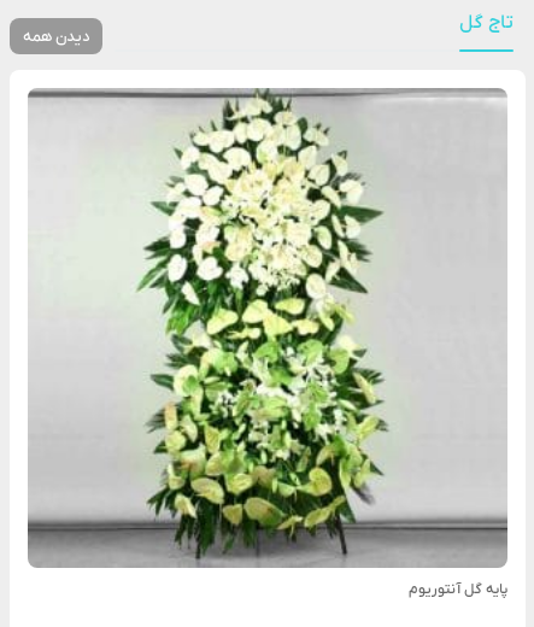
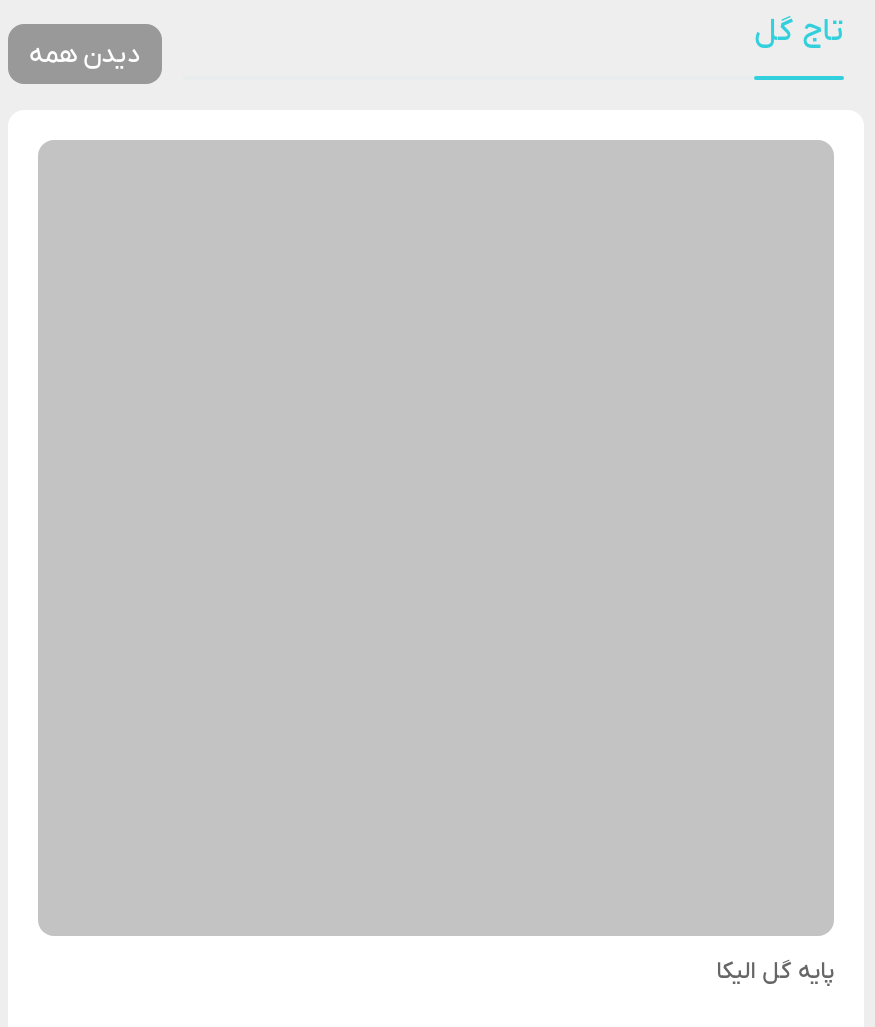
[28,88,507,567] [image] -> none
[409,580,507,599] پایه گل آنتوریوم -> [716,956,834,988] پایه گل الیکا

